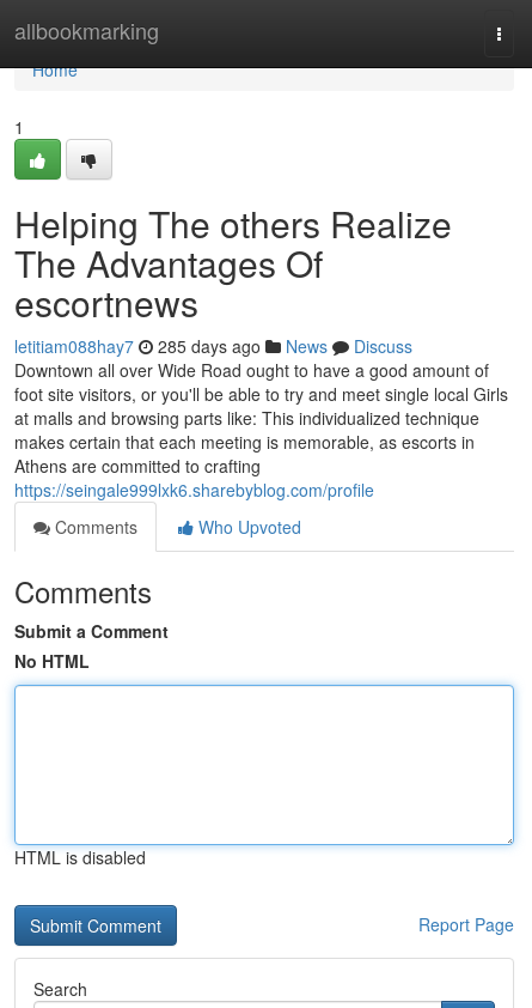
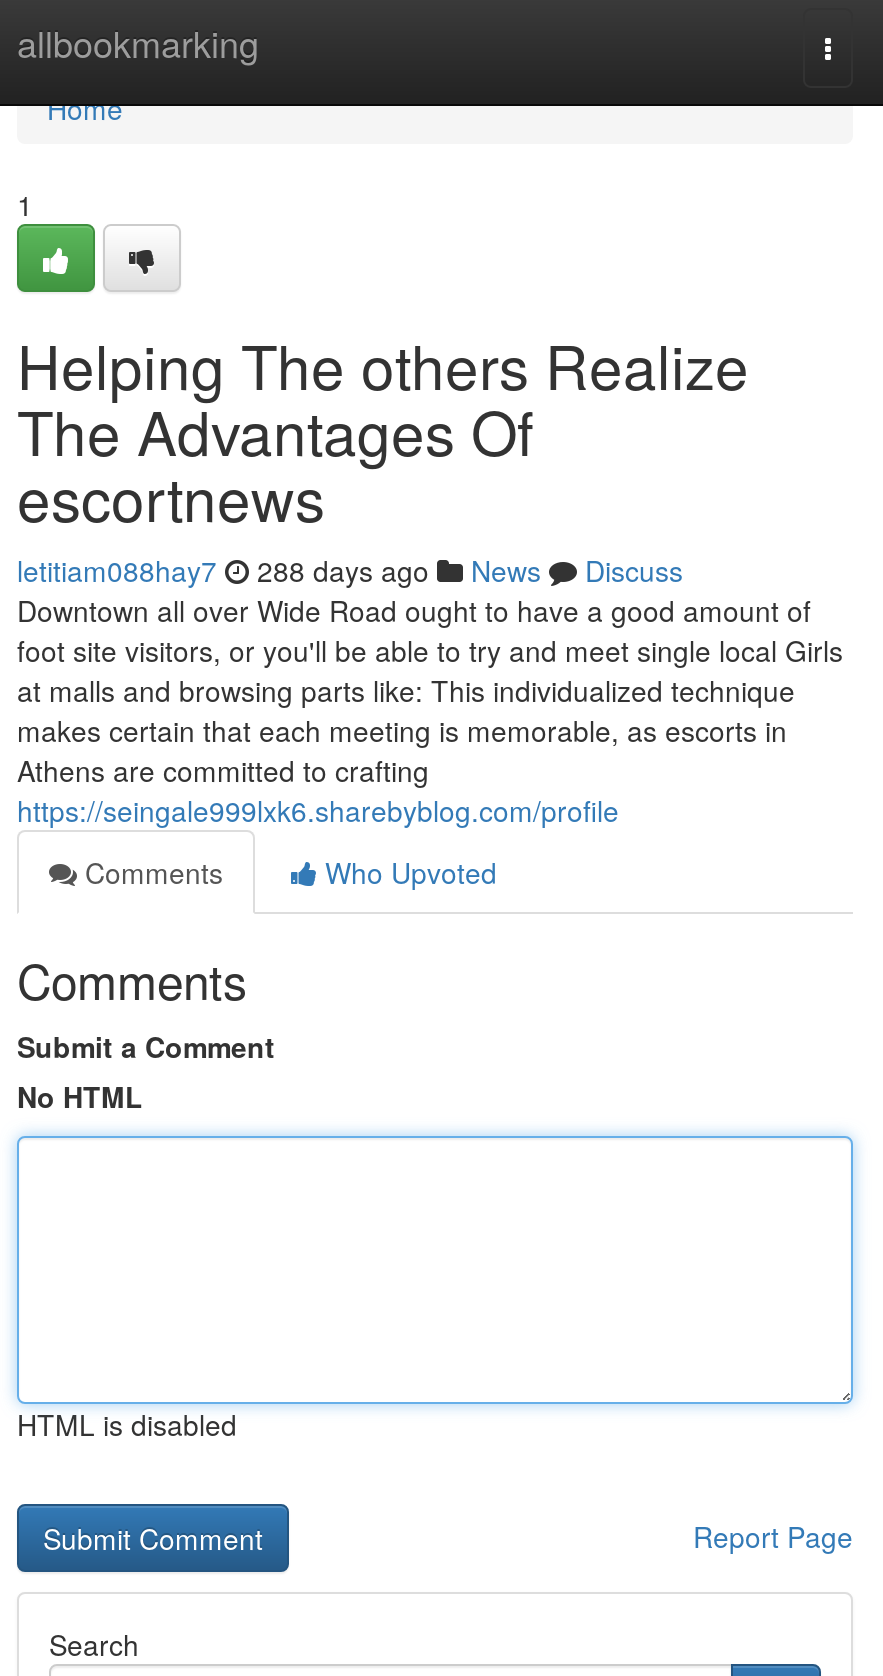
[14,334,412,358] letitiam088hay7 285 days ago News Discuss -> [17,550,683,590] letitiam088hay7 288 days ago News Discuss

